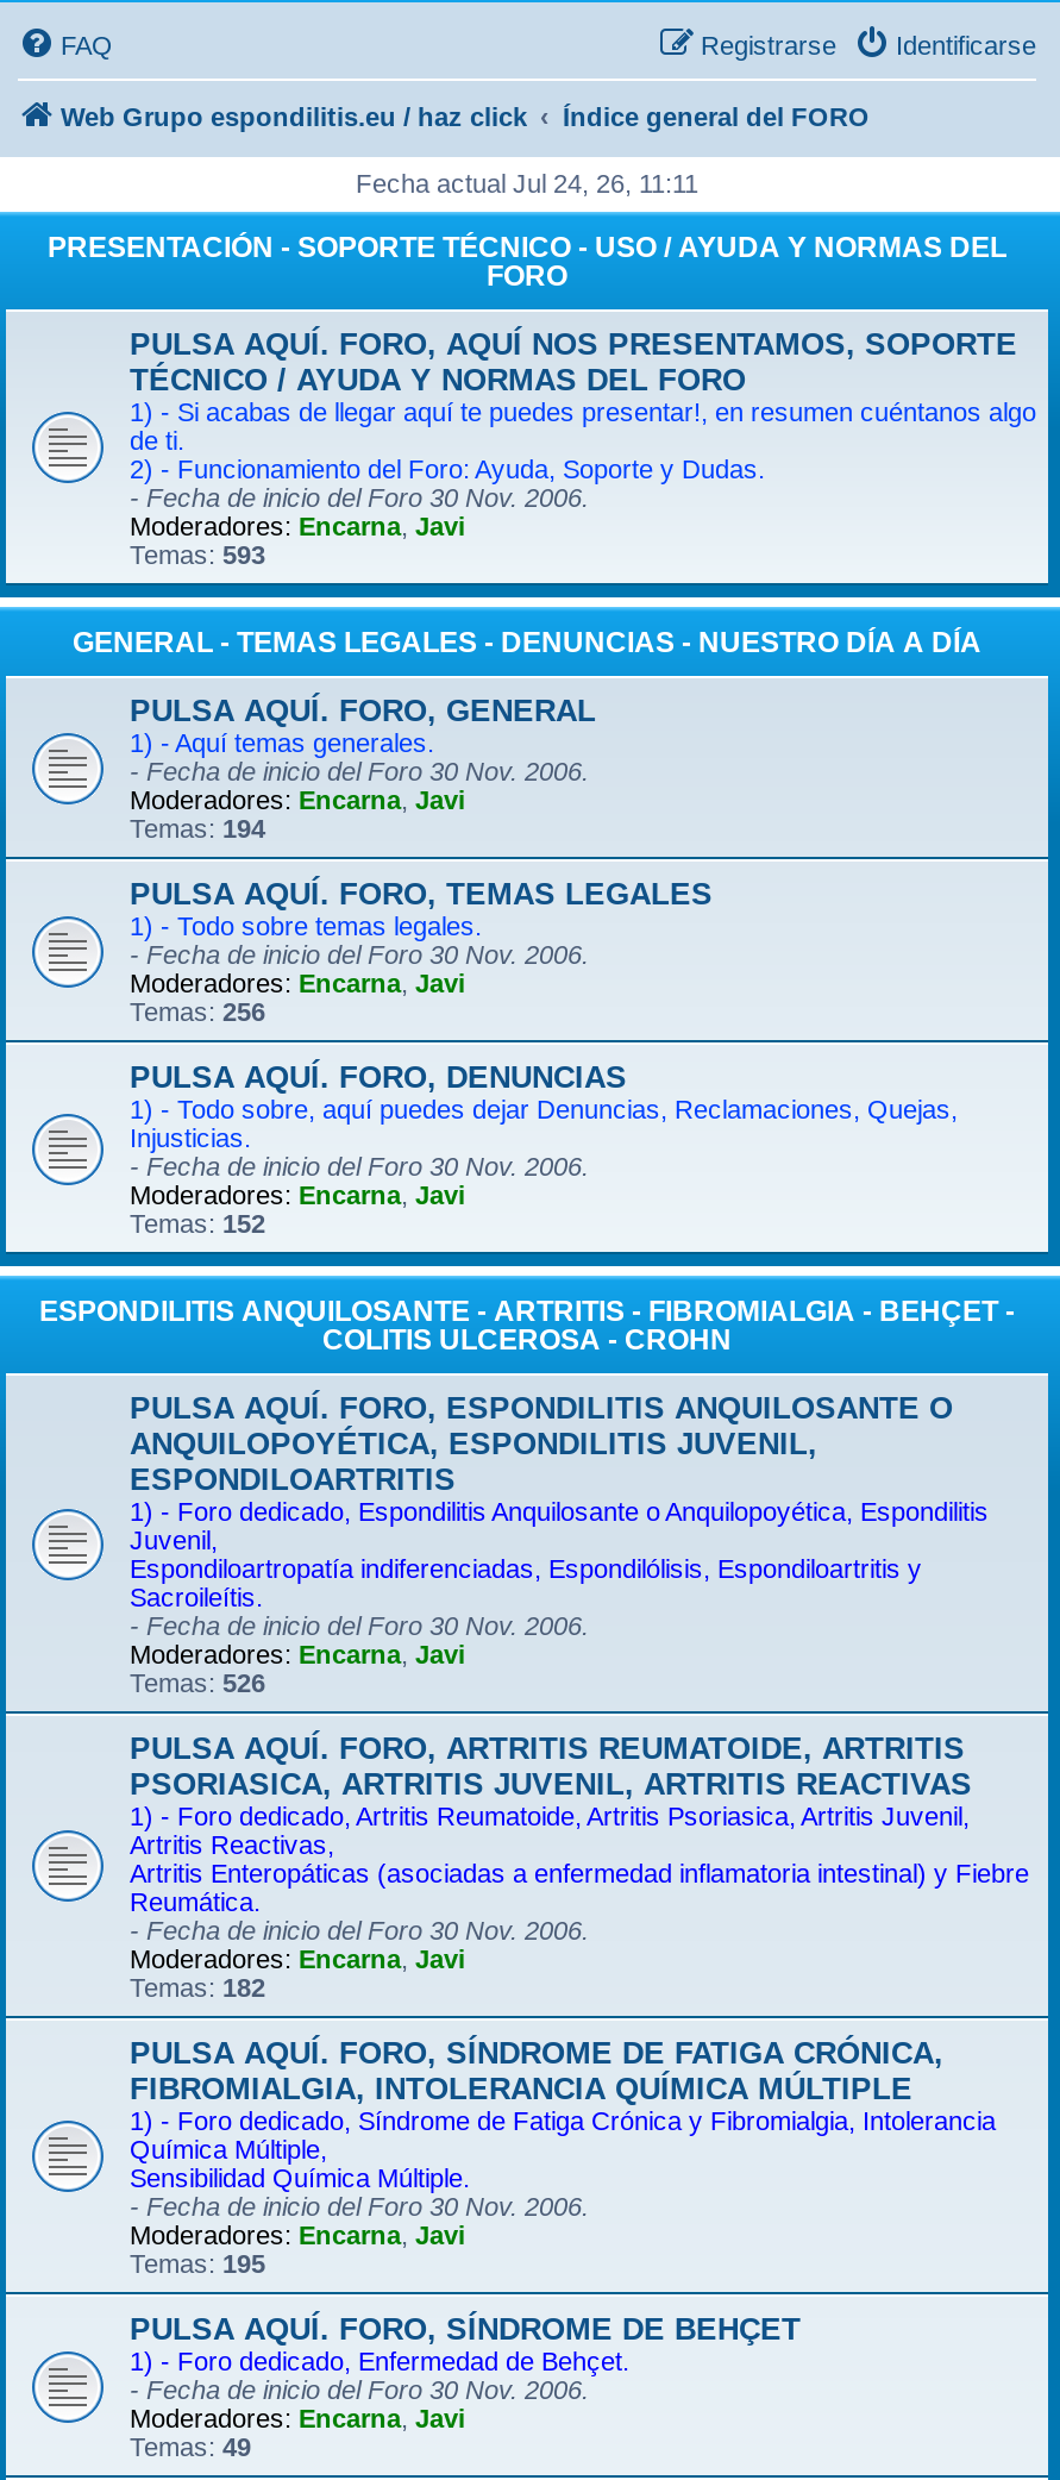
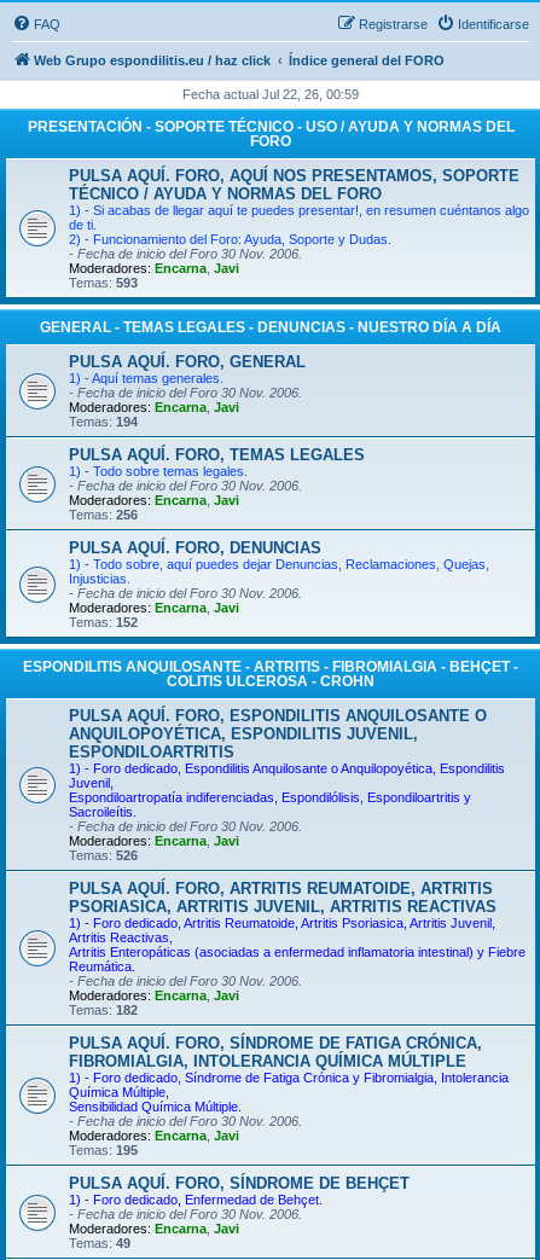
[356,169,698,198] Fecha actual Jul 24, 26, 11:11 -> [182,87,359,101] Fecha actual Jul 22, 26, 00:59

